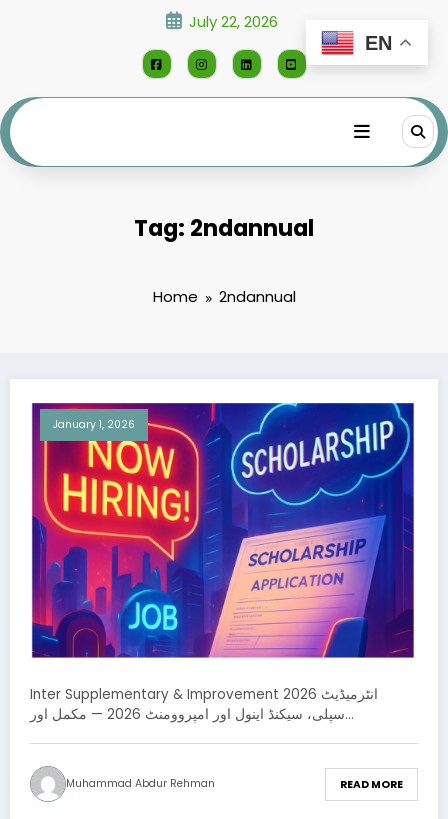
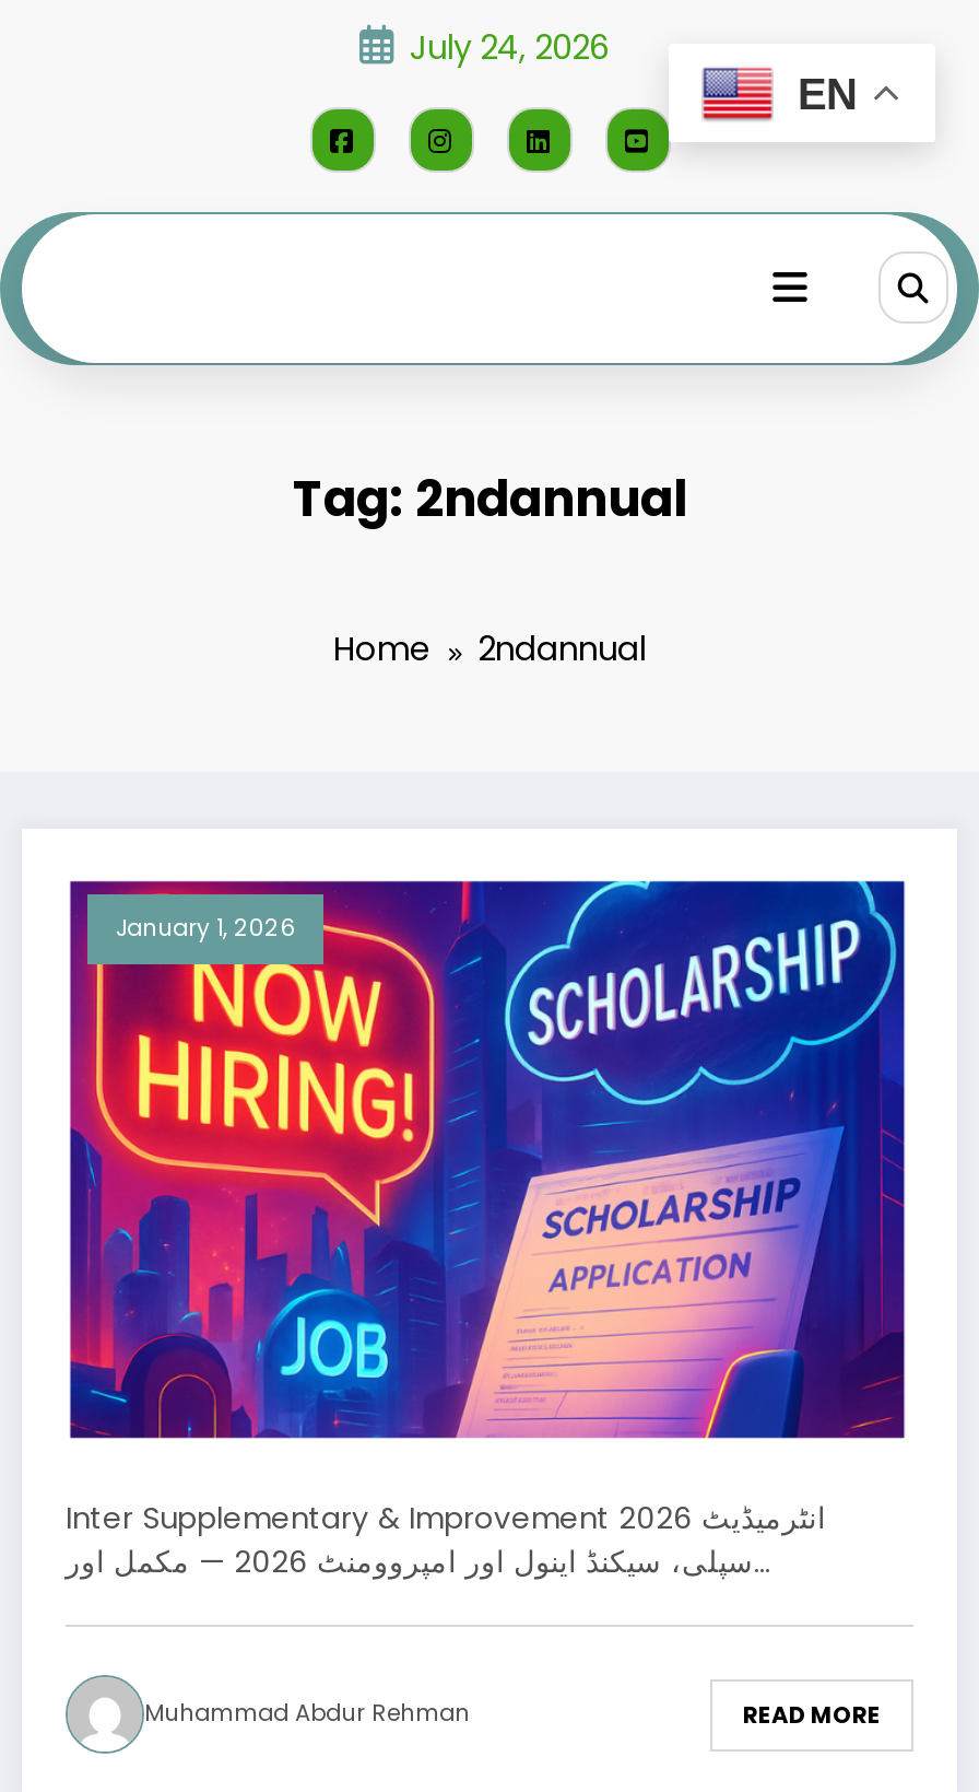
[188,11,277,32] July 22, 2026 -> [410,24,609,70] July 24, 2026

